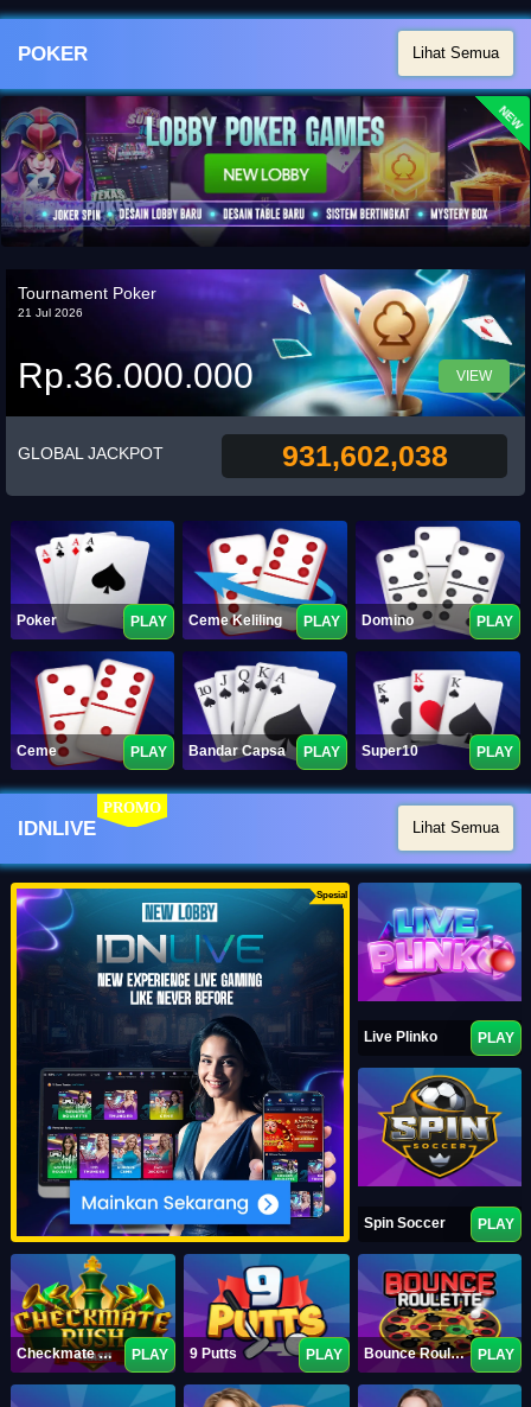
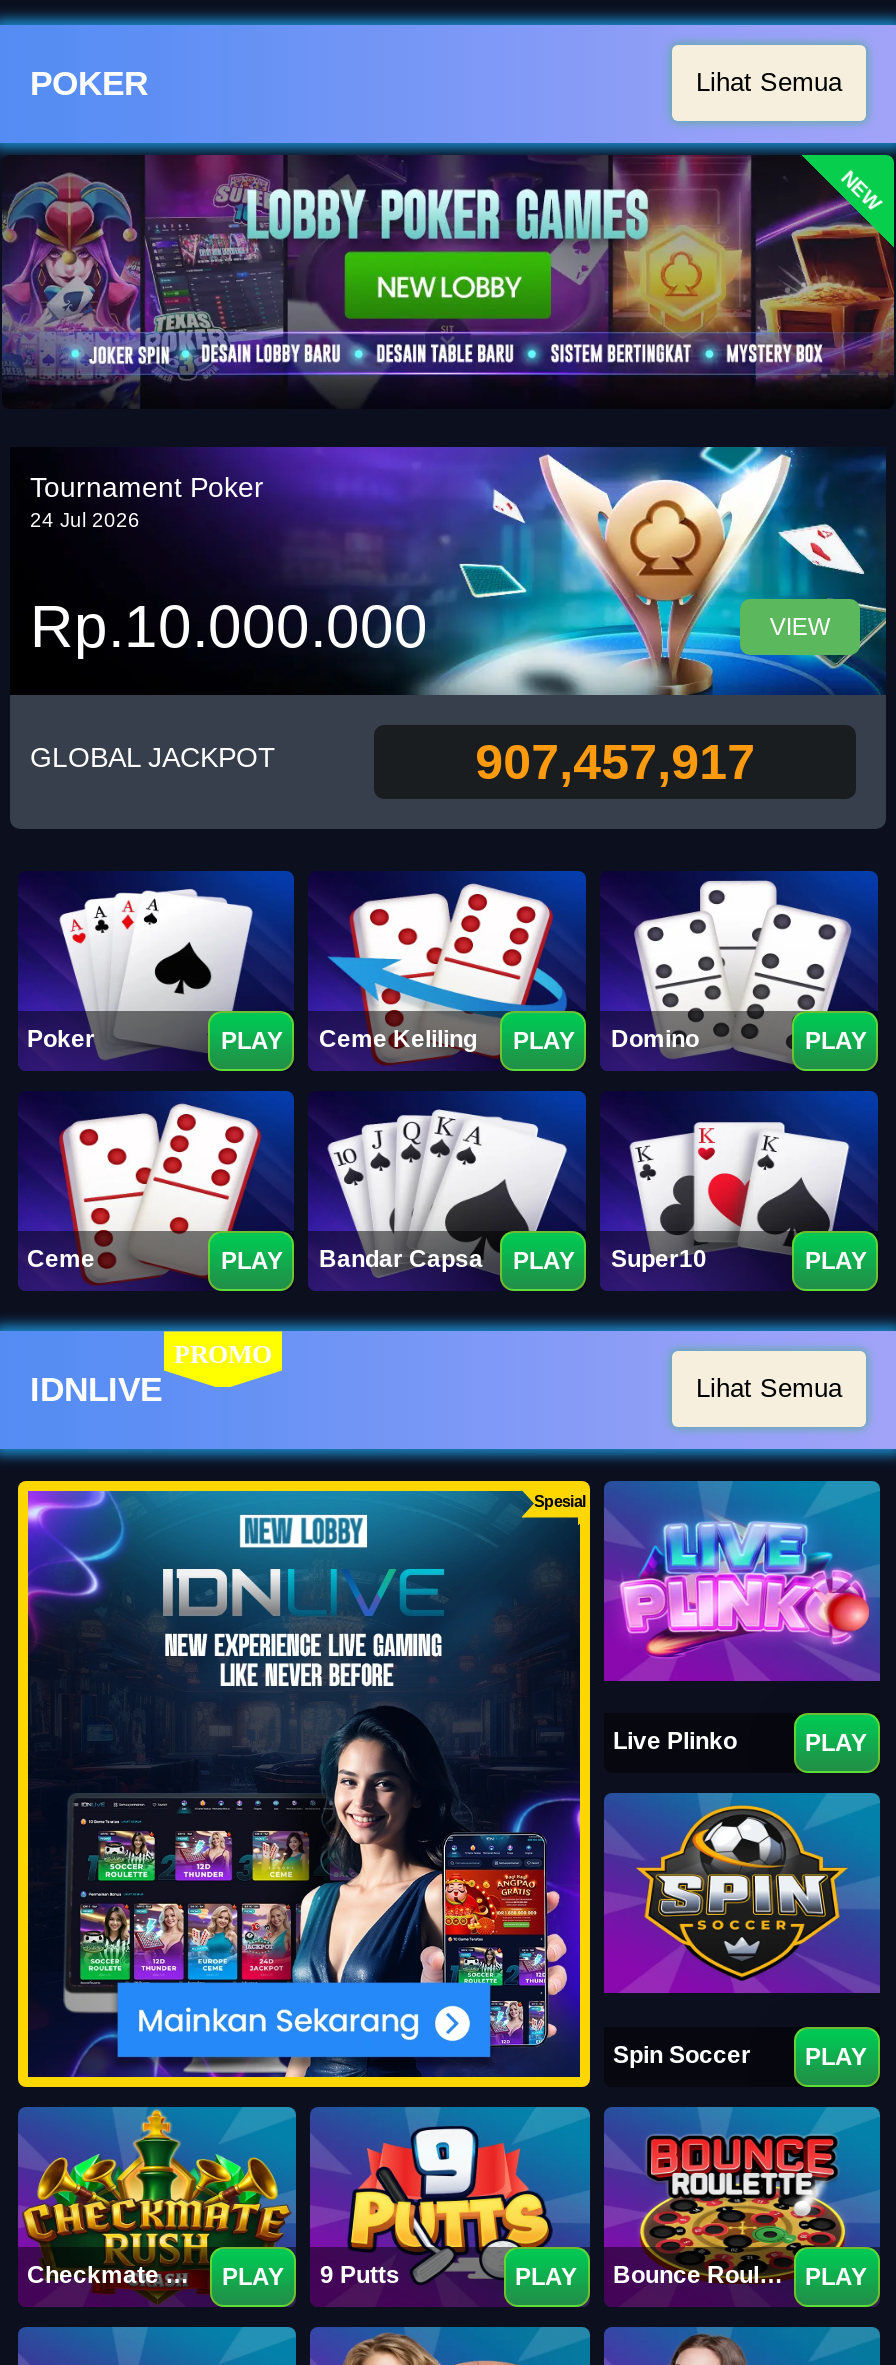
[18,306,83,319] 21 Jul 2026 -> [30,508,140,530] 24 Jul 2026
[18,356,254,395] Rp.36.000.000 -> [30,593,428,659] Rp.10.000.000
[282,439,448,472] 931,602,038 -> [475,733,755,789] 907,457,917

